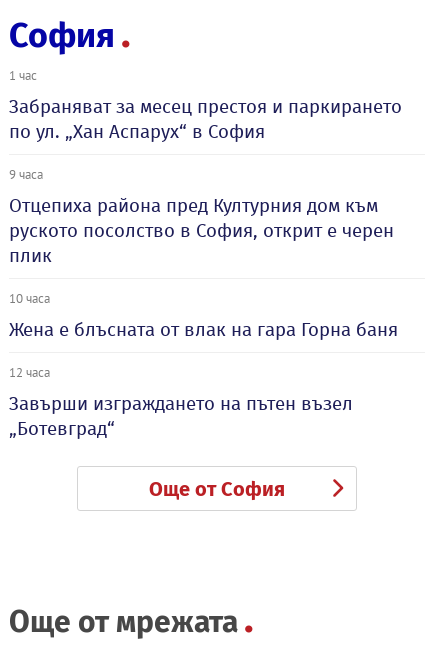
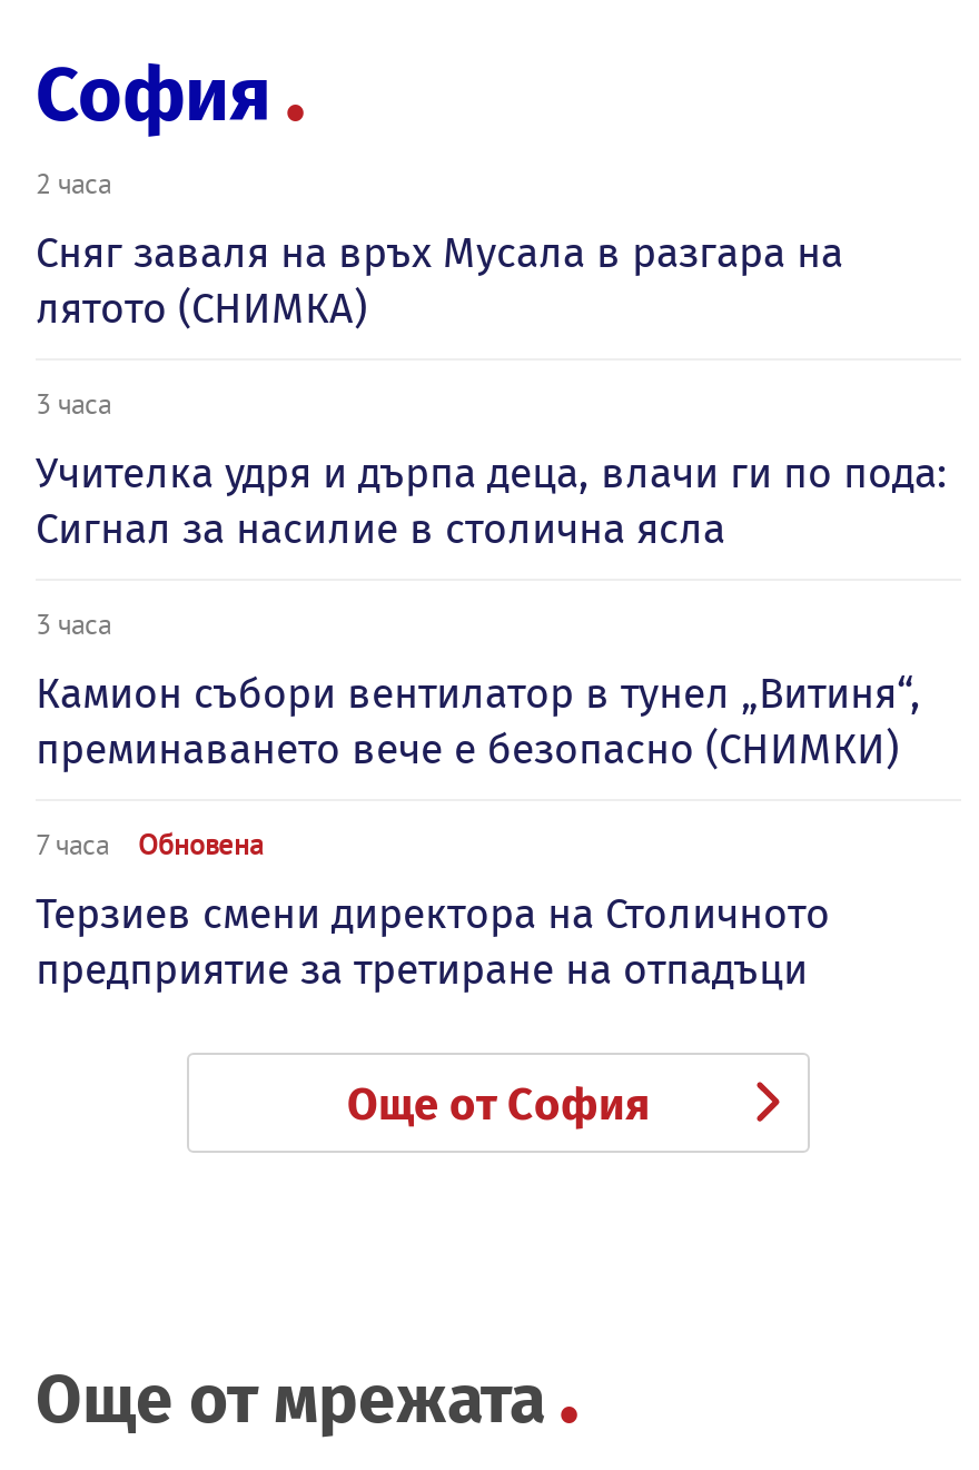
[9,67,37,83] 1 час -> [36,165,111,200] 2 часа
[9,95,402,143] Забраняват за месец престоя и паркирането | по ул. „Хан Аспарух“ в София -> [36,227,843,334] Сняг заваля на връх Мусала в разгара на | лятото (СНИМКА)
[9,166,43,182] 9 часа -> [36,385,111,421] 3 часа
[9,194,394,267] Отцепиха района пред Културния дом към | руското посолство в София, открит е черен | плик -> [36,447,948,554] Учителка удря и дърпа деца, влачи ги по пода: | Сигнал за насилие в столична ясла
[9,290,50,306] 10 часа -> [36,605,111,641] 3 часа
[9,318,398,341] Жена е блъсната от влак на гара Горна баня -> [36,668,921,775] Камион събори вентилатор в тунел „Витиня“, | преминаването вече е безопасно (СНИМКИ)
[9,364,50,380] 12 часа -> [36,826,263,861] 7 часа | Обновена
[9,392,353,440] Завърши изграждането на пътен възел | „Ботевград“ -> [36,888,830,995] Терзиев смени директора на Столичното | предприятие за третиране на отпадъци

